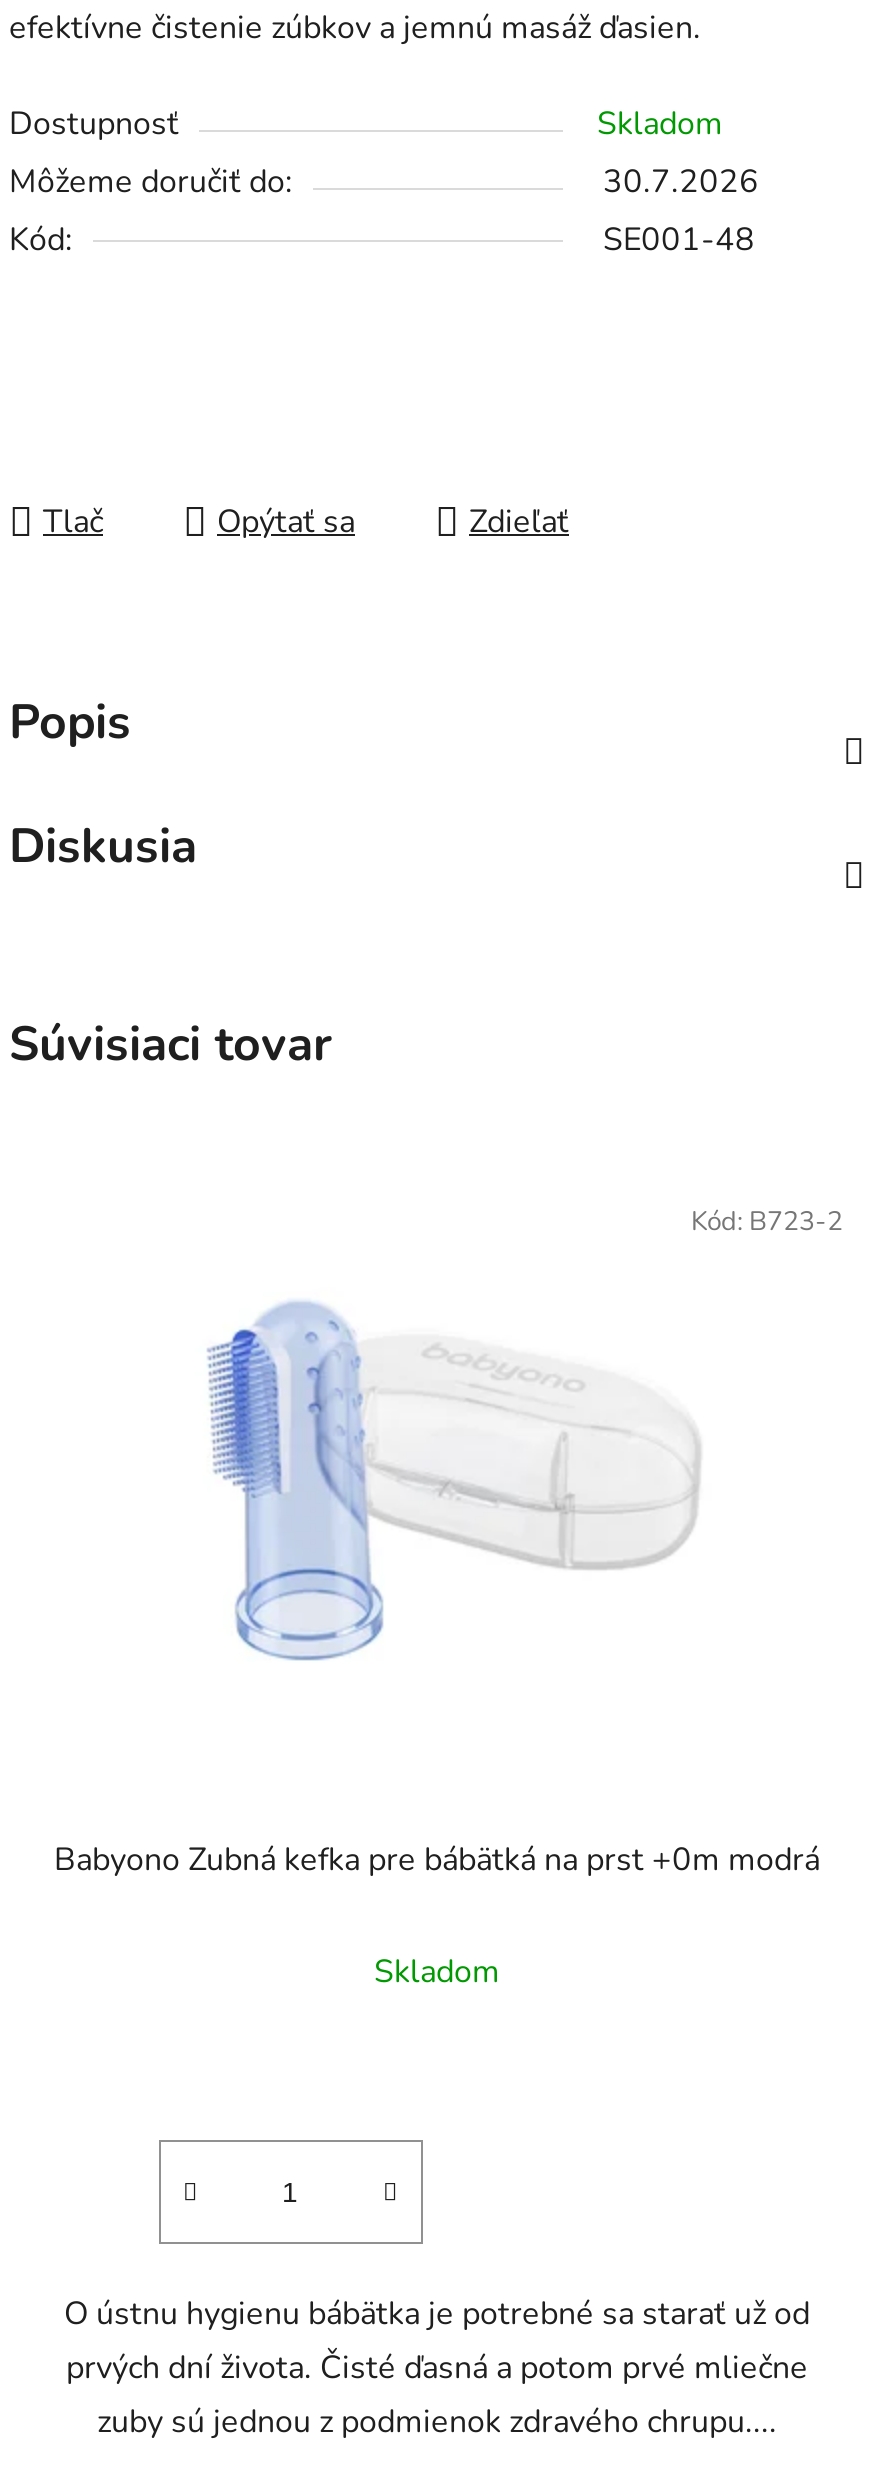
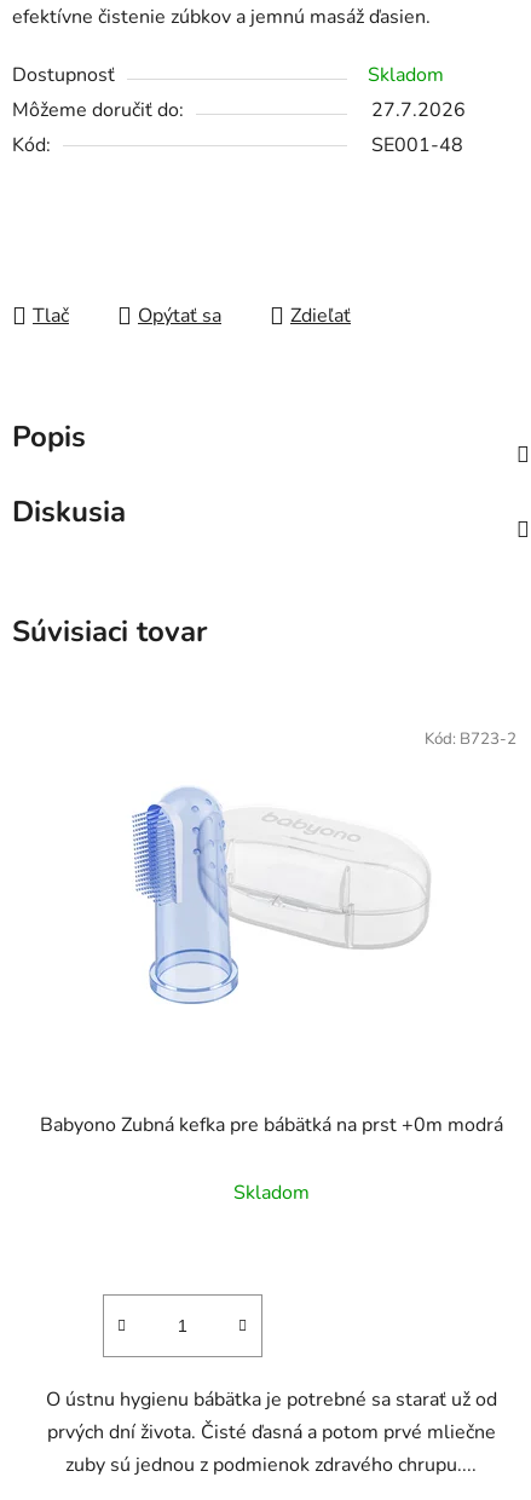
[603,161,759,205] 30.7.2026 -> [371,97,466,124] 27.7.2026

